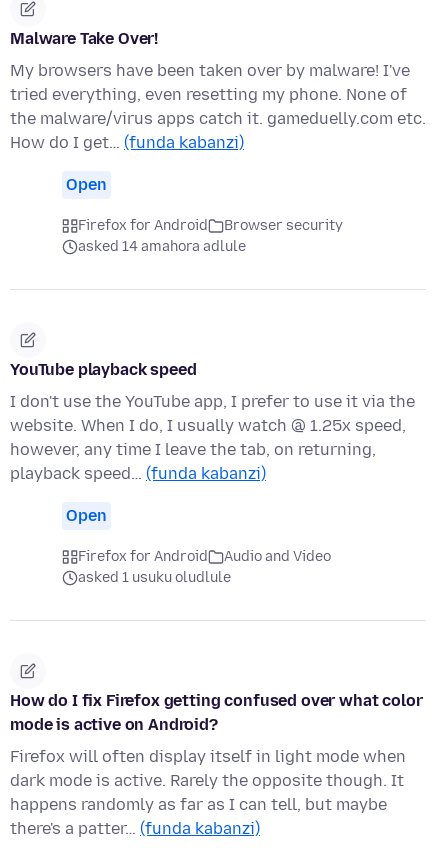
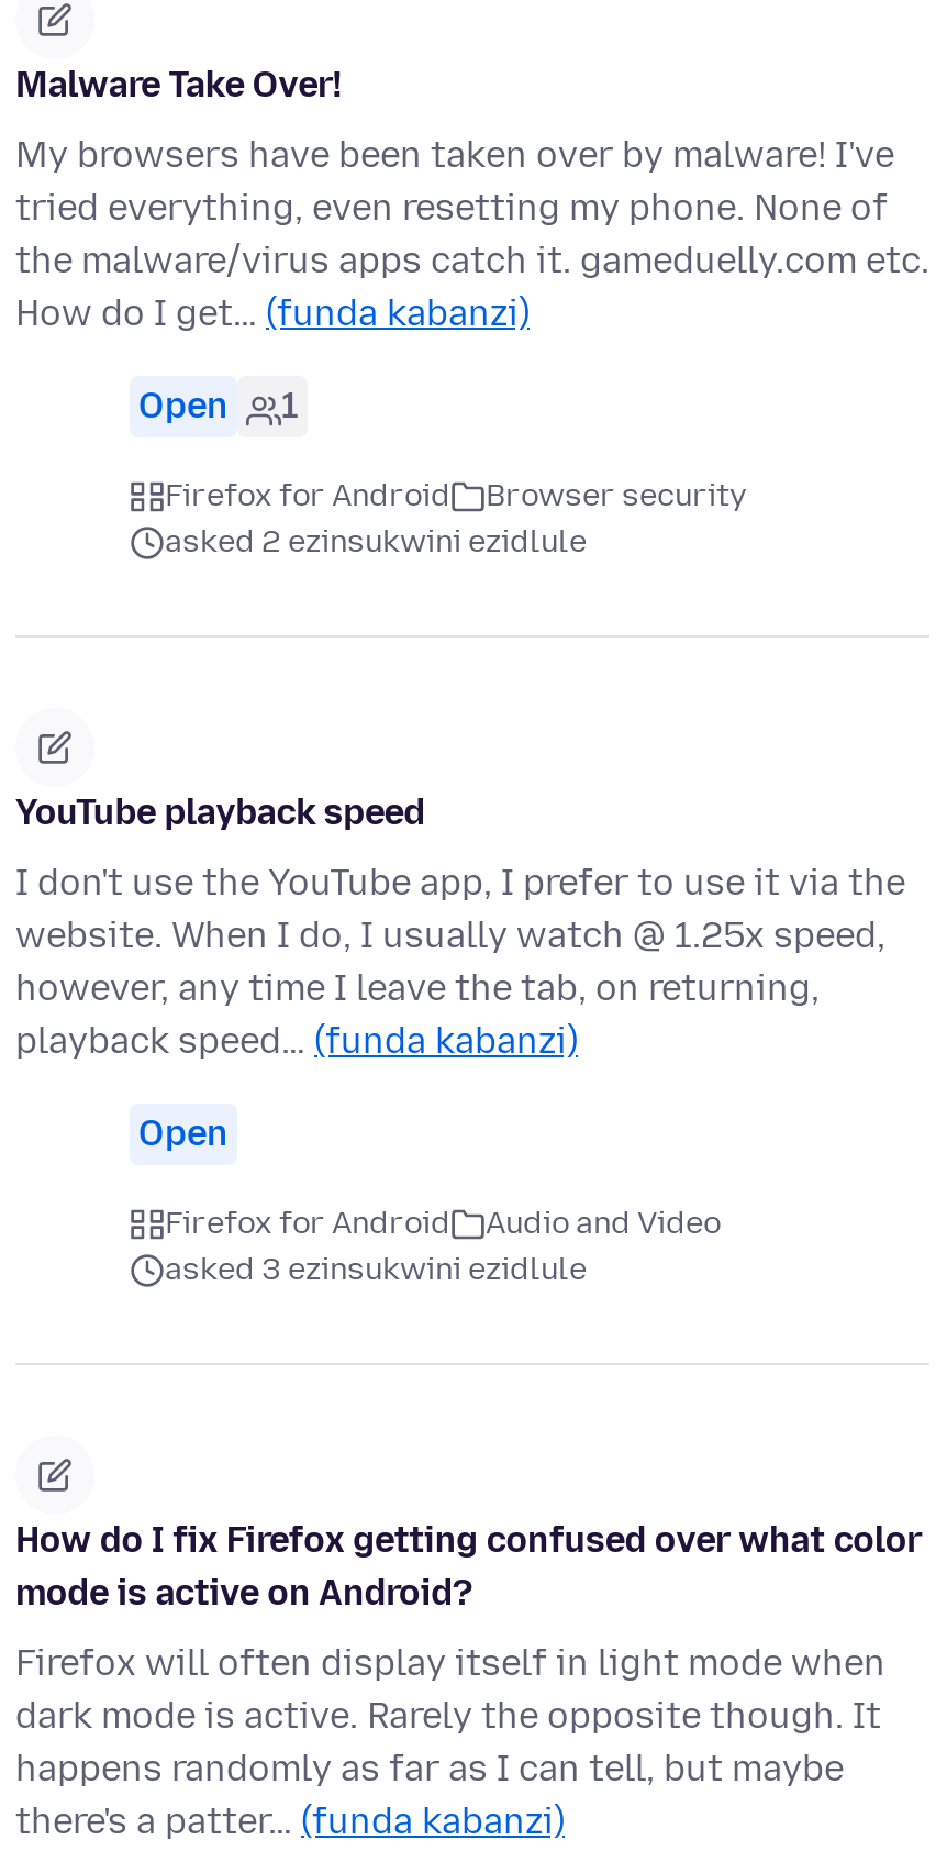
none -> [281,386,299,428] 1
[78,238,246,255] asked 14 amahora adlule -> [165,524,587,562] asked 2 ezinsukwini ezidlule
[78,569,231,586] asked 1 usuku oludlule -> [165,1252,587,1289] asked 3 ezinsukwini ezidlule

